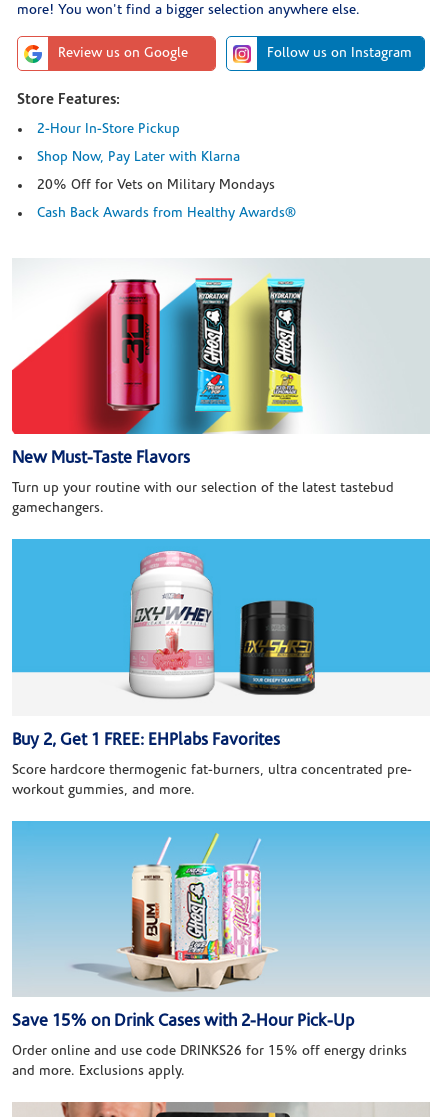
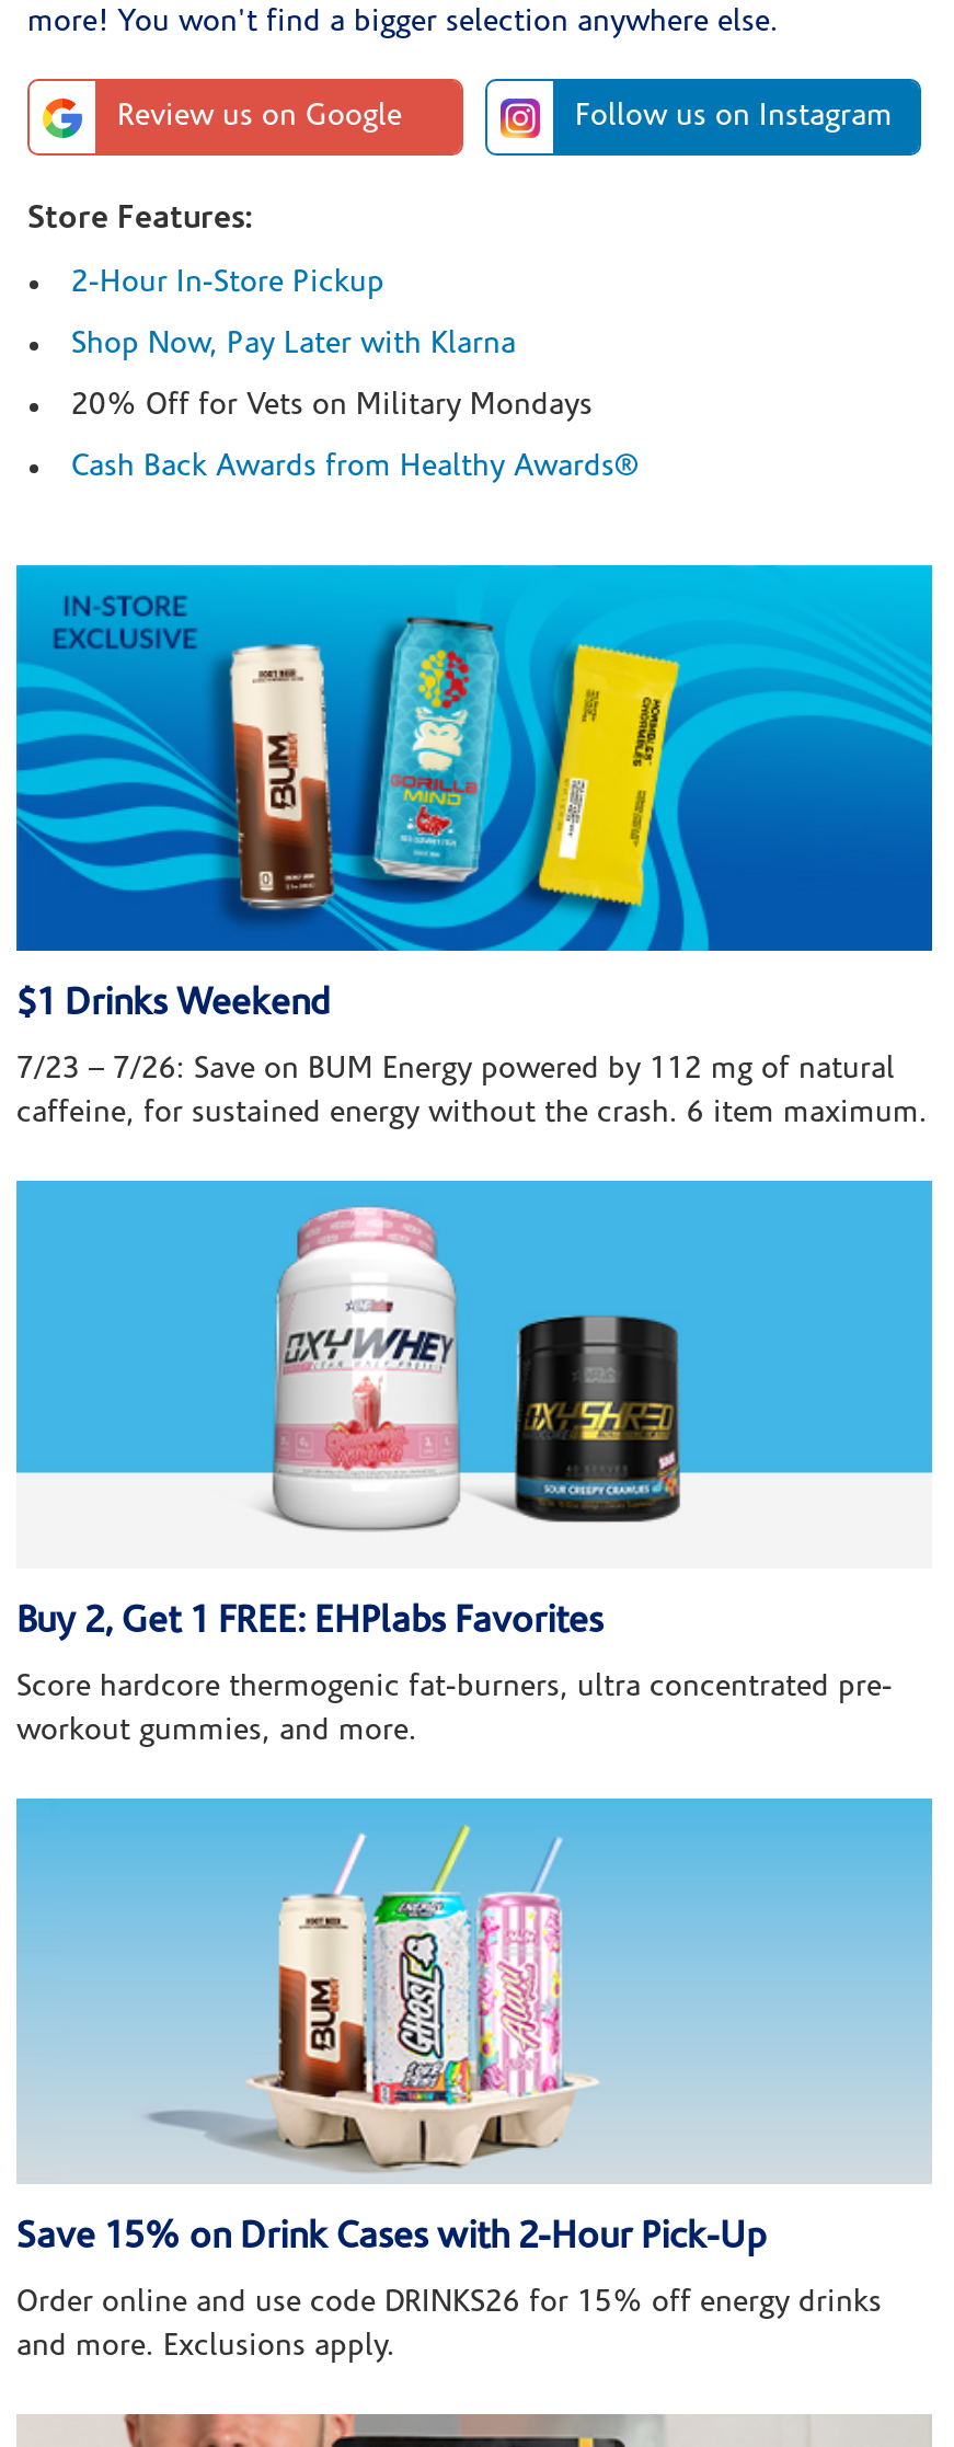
[11,258,430,467] [image] | New Must-Taste Flavors -> [14,563,934,1024] [image] | $1 Drinks Weekend
[12,481,394,516] Turn up your routine with our selection of the latest tastebud | gamechangers. -> [16,1055,928,1131] 7/23 – 7/26: Save on BUM Energy powered by 112 mg of natural | caffeine, for sustained energy without the crash. 6 item maximum.

